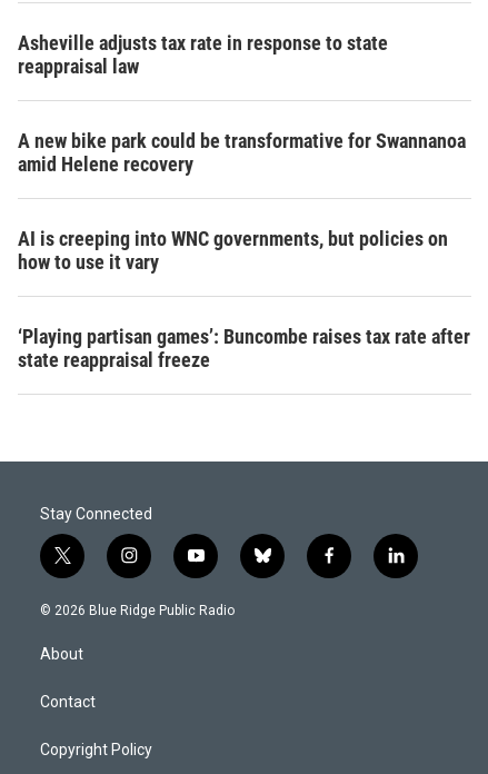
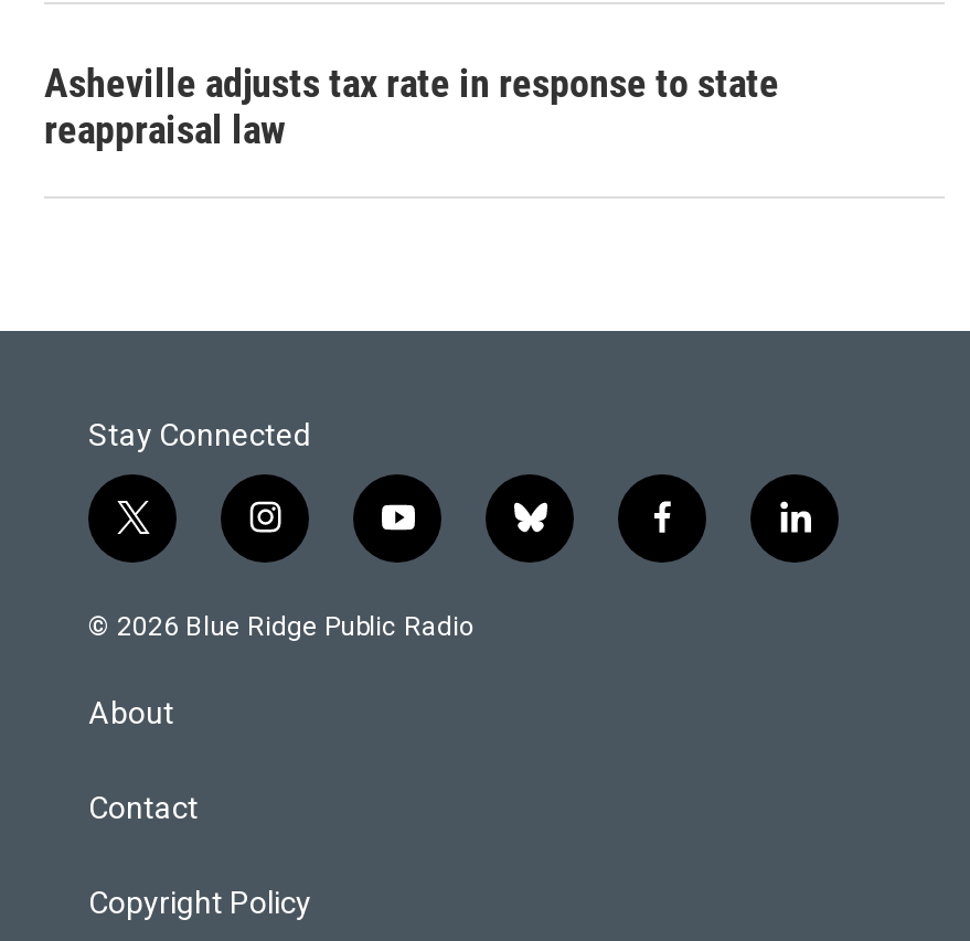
[18,128,470,371] A new bike park could be transformative for Swannanoa | amid Helene recovery | AI is creeping into WNC governments, but policies on | how to use it vary | ‘Playing partisan games’: Buncombe raises tax rate after | state reappraisal freeze -> none

